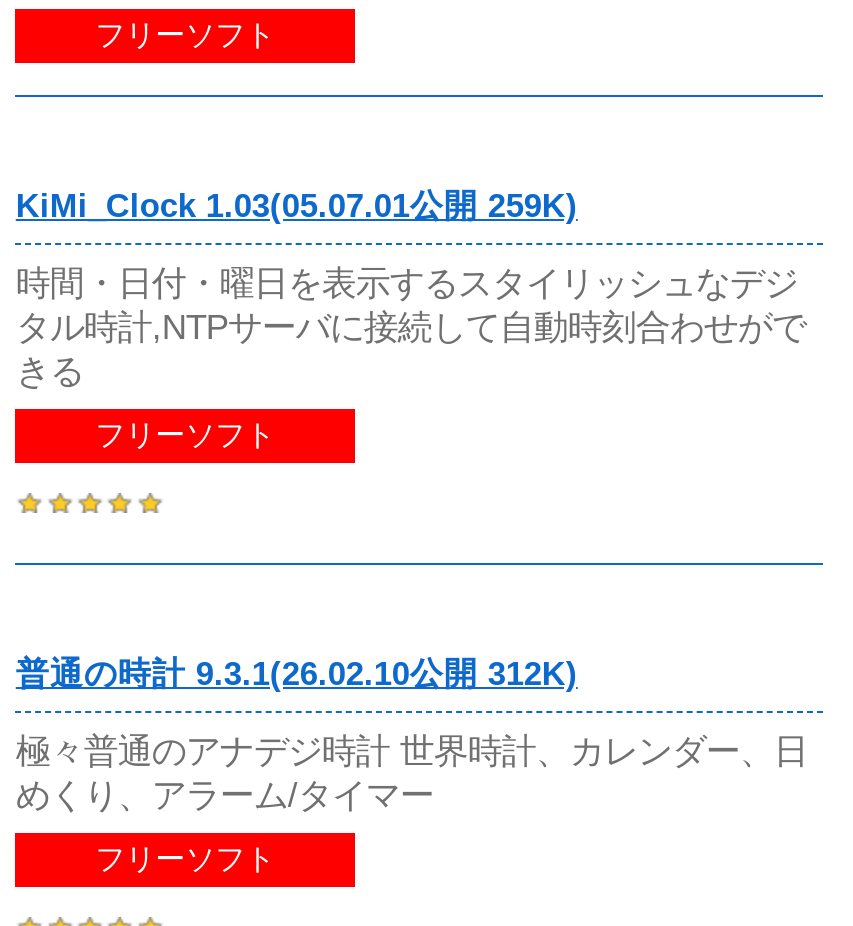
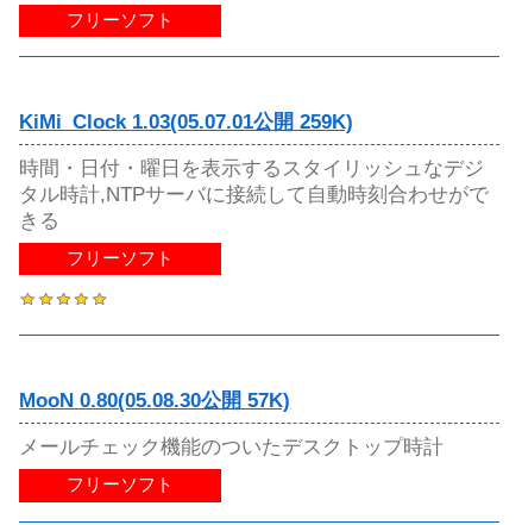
[16,655,578,693] 普通の時計 9.3.1(26.02.10公開 312K) -> [20,390,291,412] MooN 0.80(05.08.30公開 57K)
[16,731,808,815] 極々普通のアナデジ時計 世界時計、カレンダー、日 | めくり、アラーム/タイマー -> [20,435,444,459] メールチェック機能のついたデスクトップ時計

